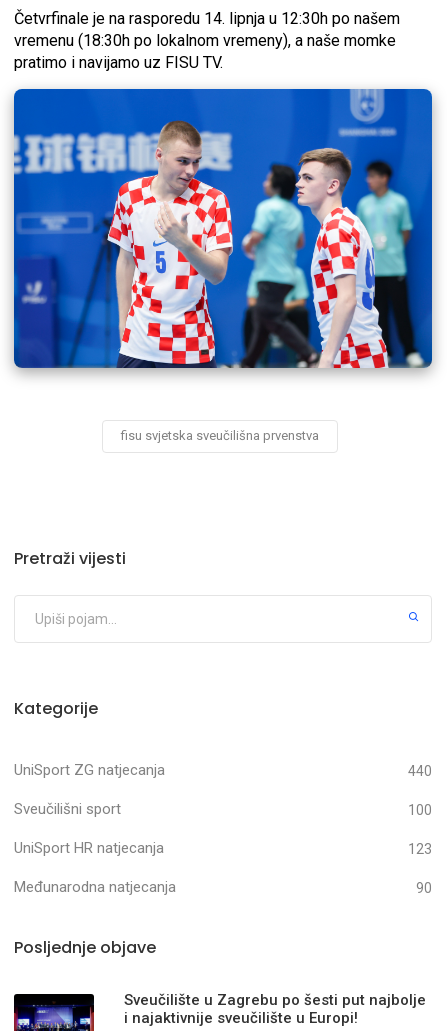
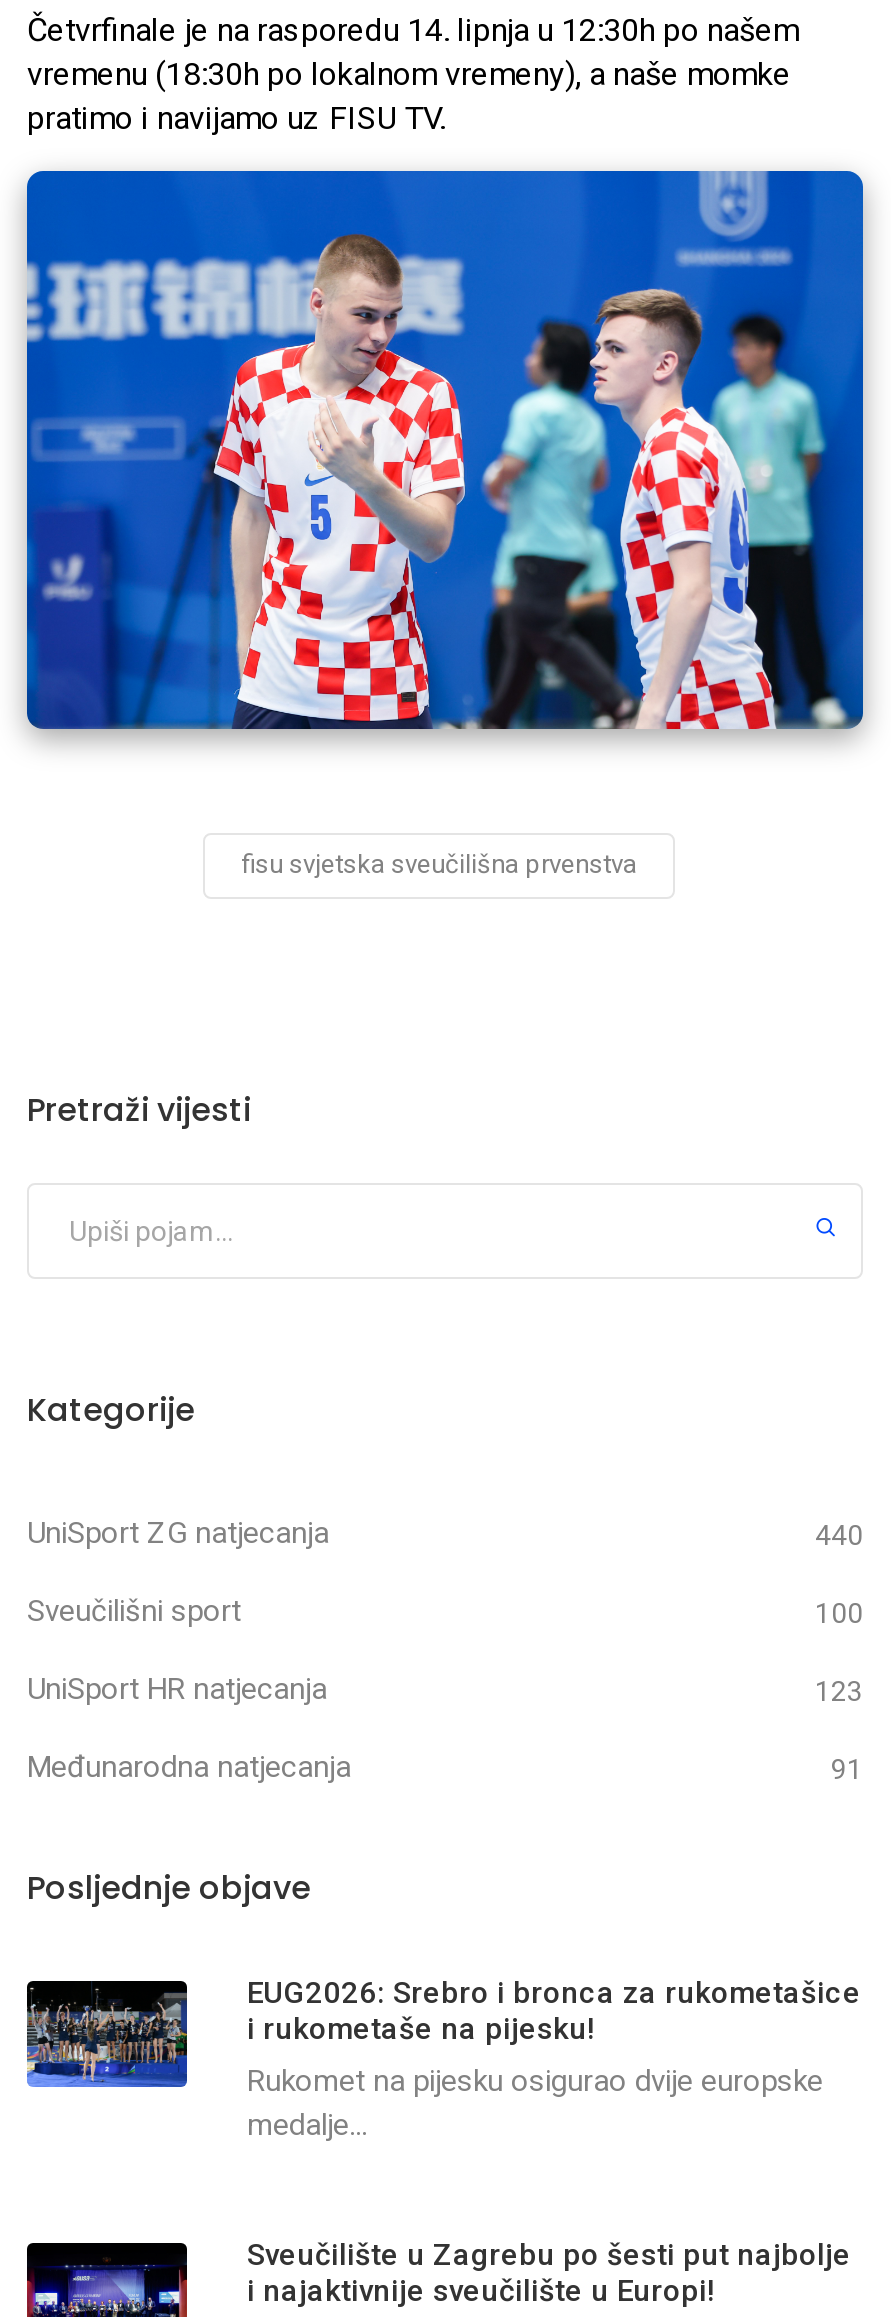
[416,880,432,896] 90 -> [831,1753,863,1785] 91
none -> [25,1975,861,2143] [image] | EUG2026: Srebro i bronca za rukometašice | i rukometaše na pijesku! | Rukomet na pijesku osigurao dvije europske | medalje...

